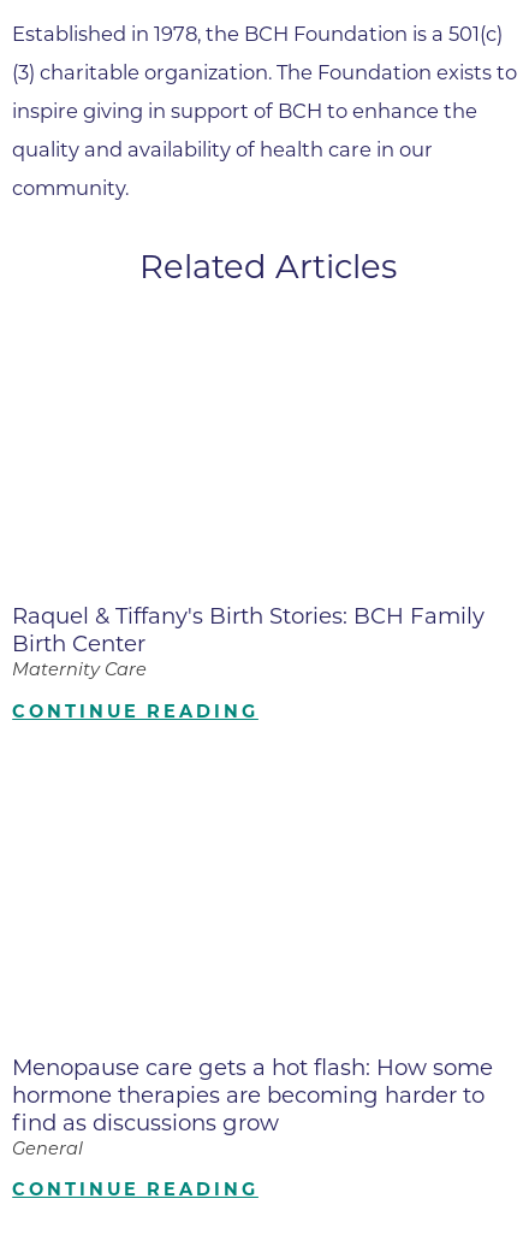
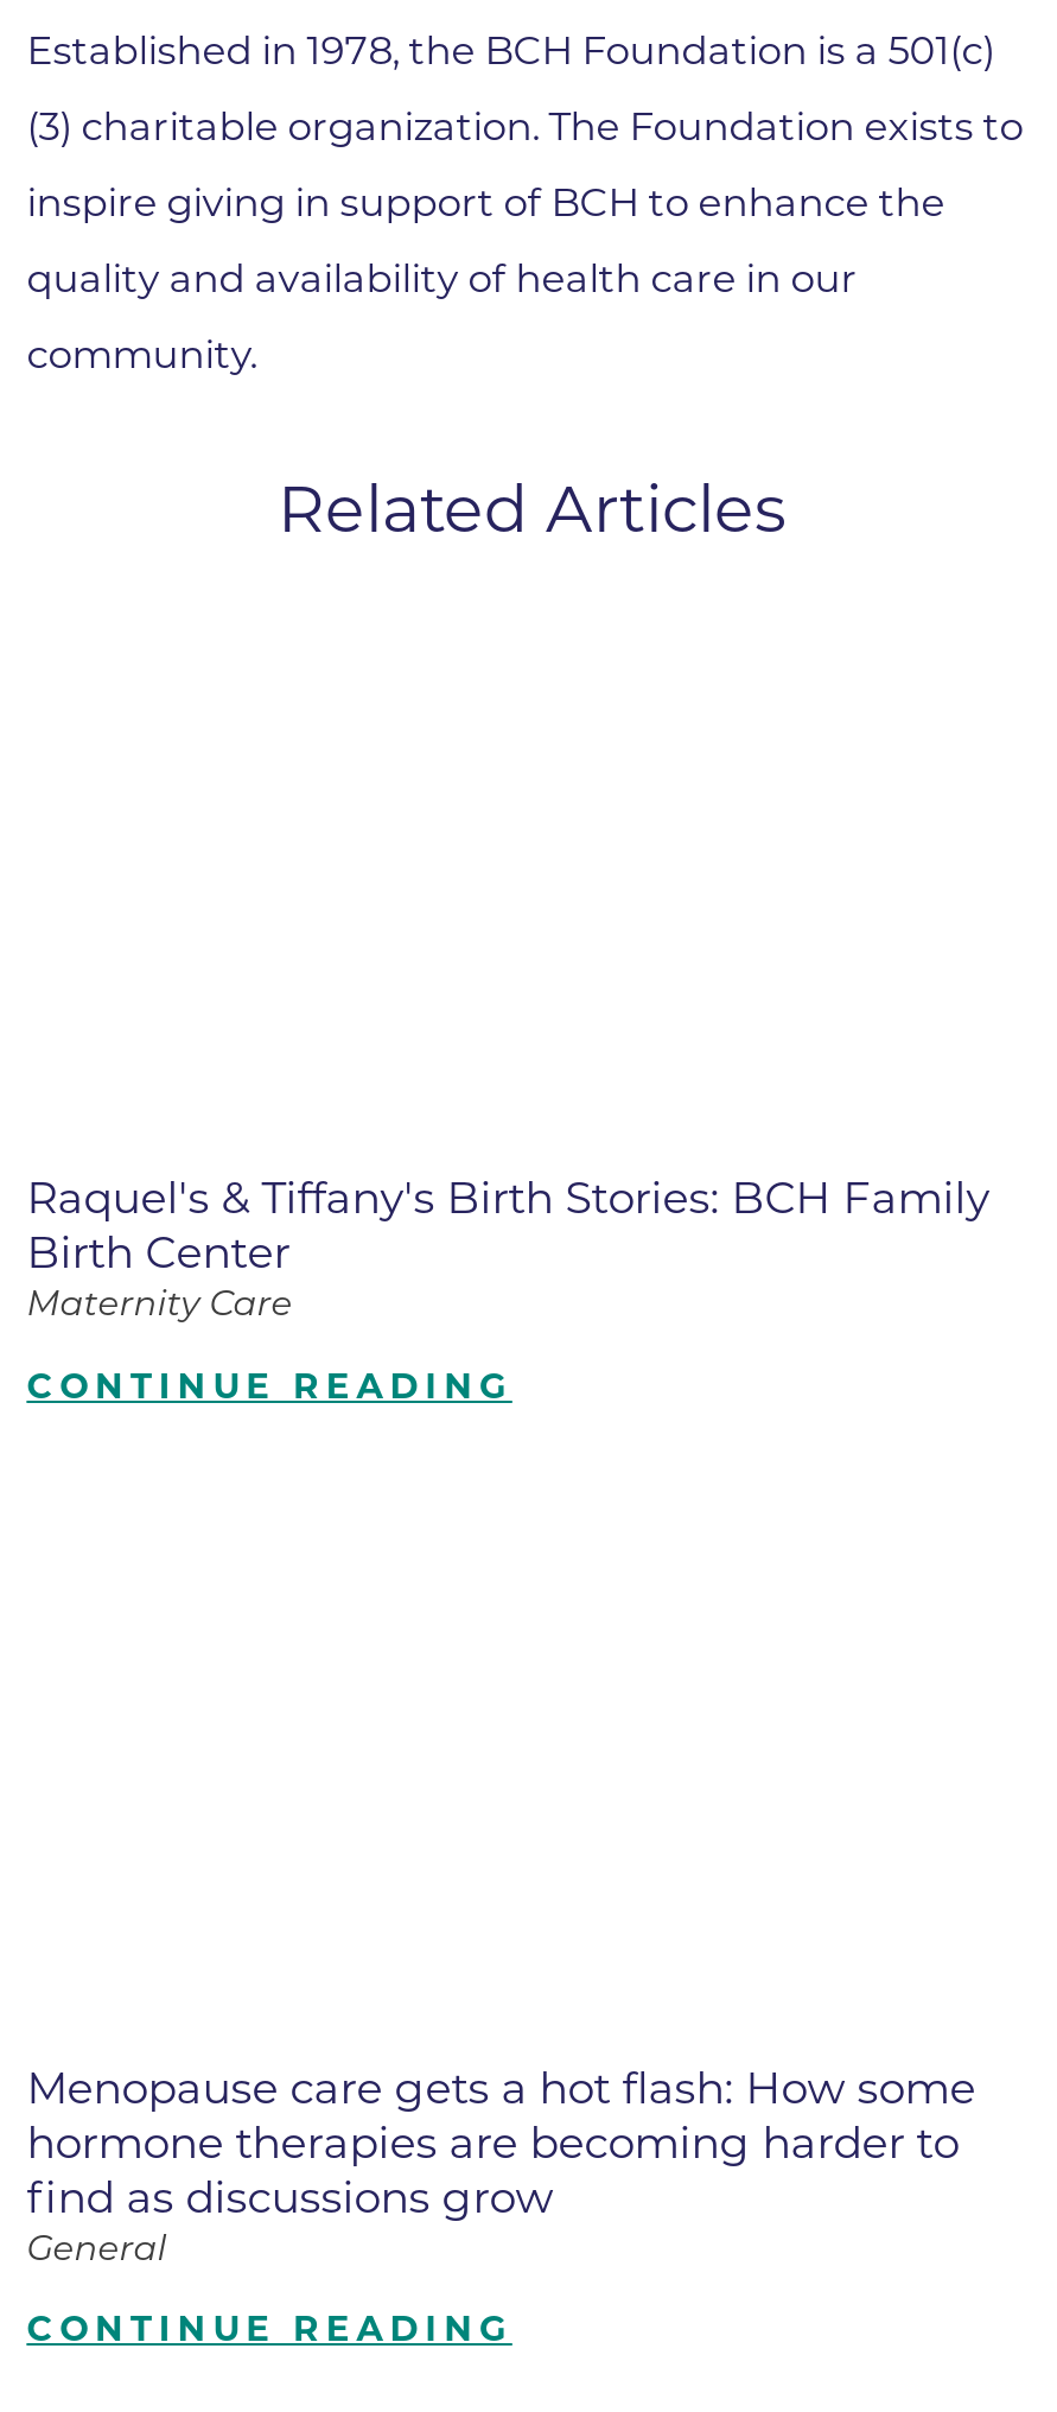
[12,602,485,630] Raquel & Tiffany's Birth Stories: BCH Family -> [27,1171,990,1226] Raquel's & Tiffany's Birth Stories: BCH Family

